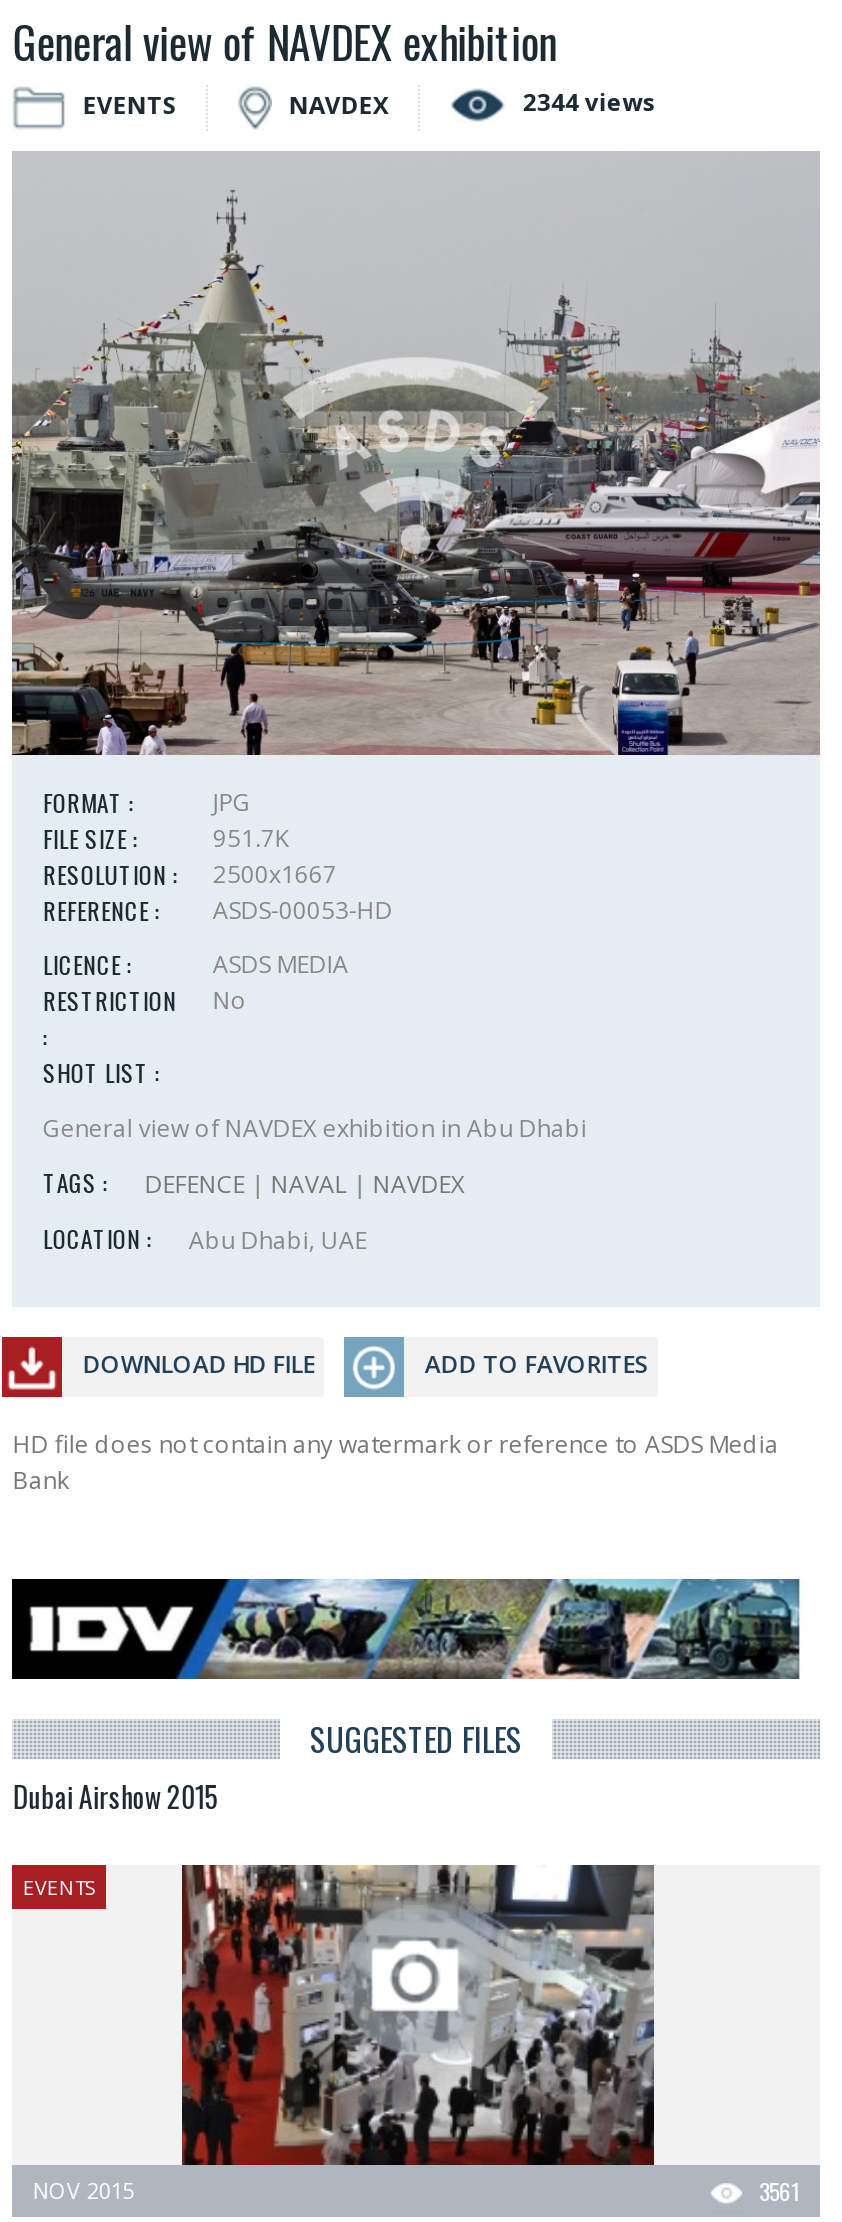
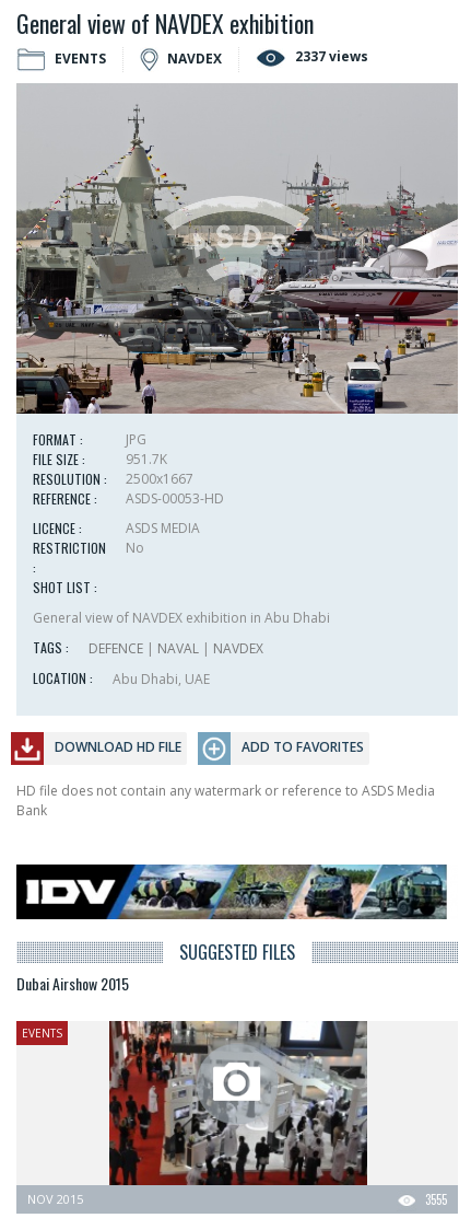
[523,85,657,119] 2344 views -> [295,47,369,66] 2337 views
[753,2176,799,2208] 3561 -> [421,1191,447,1209] 3555

